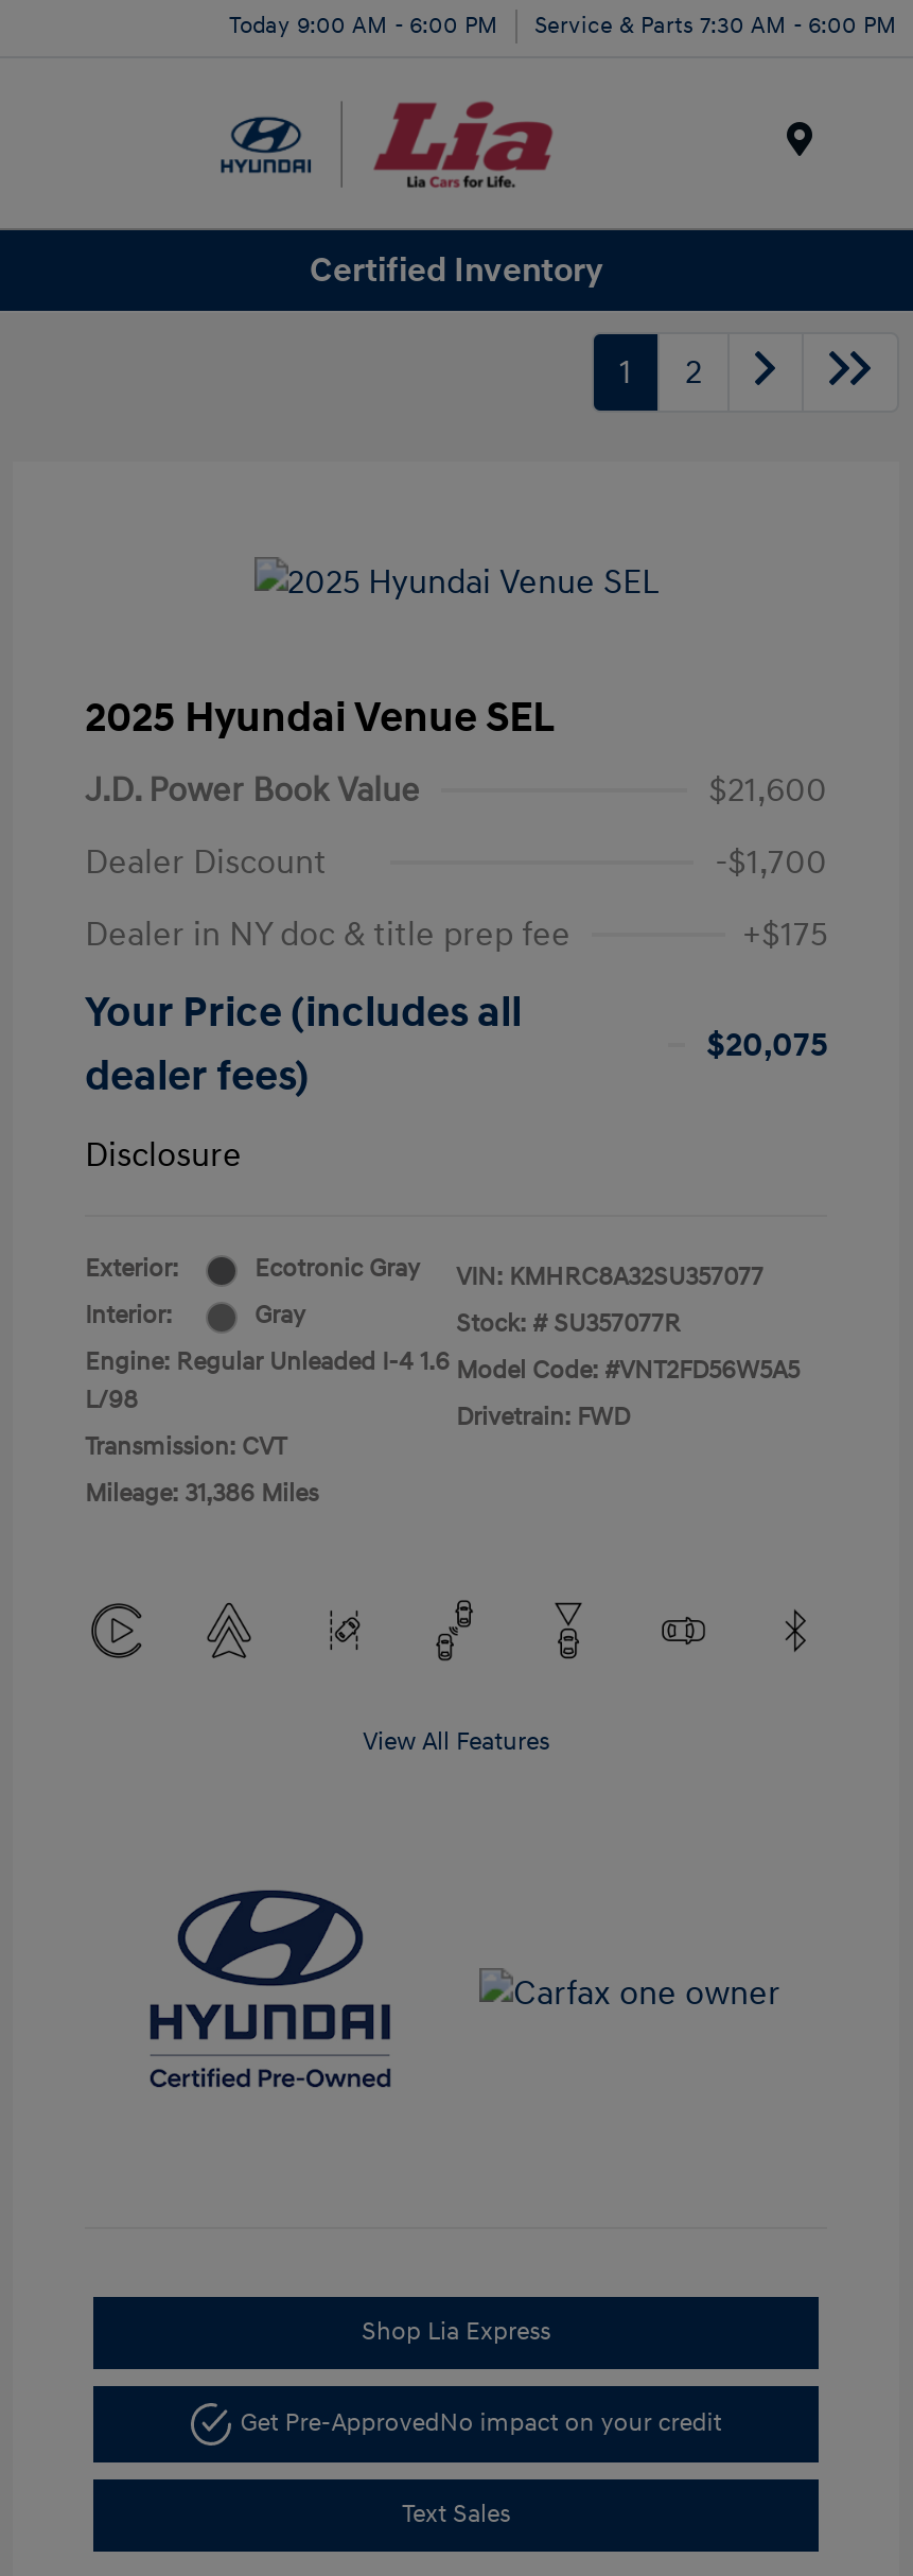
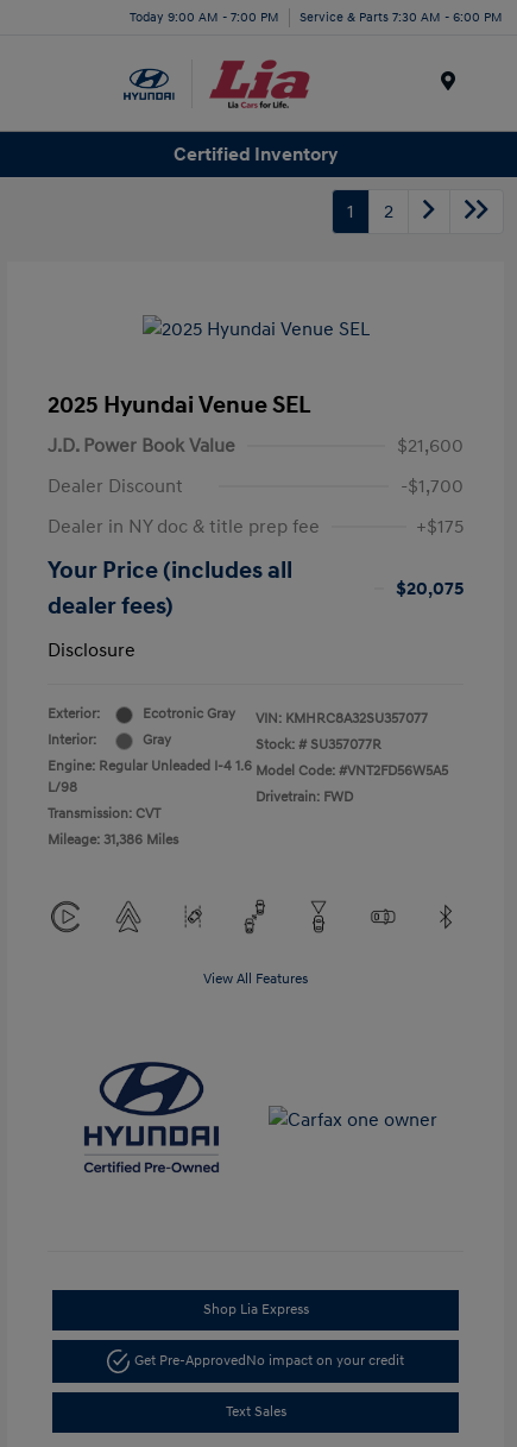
[229,11,897,38] Today 9:00 AM - 6:00 PM Service & Parts 7:30 AM - 6:00 PM -> [130,9,503,24] Today 9:00 AM - 7:00 PM Service & Parts 7:30 AM - 6:00 PM

